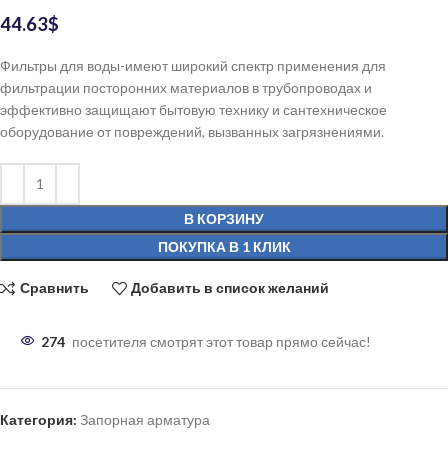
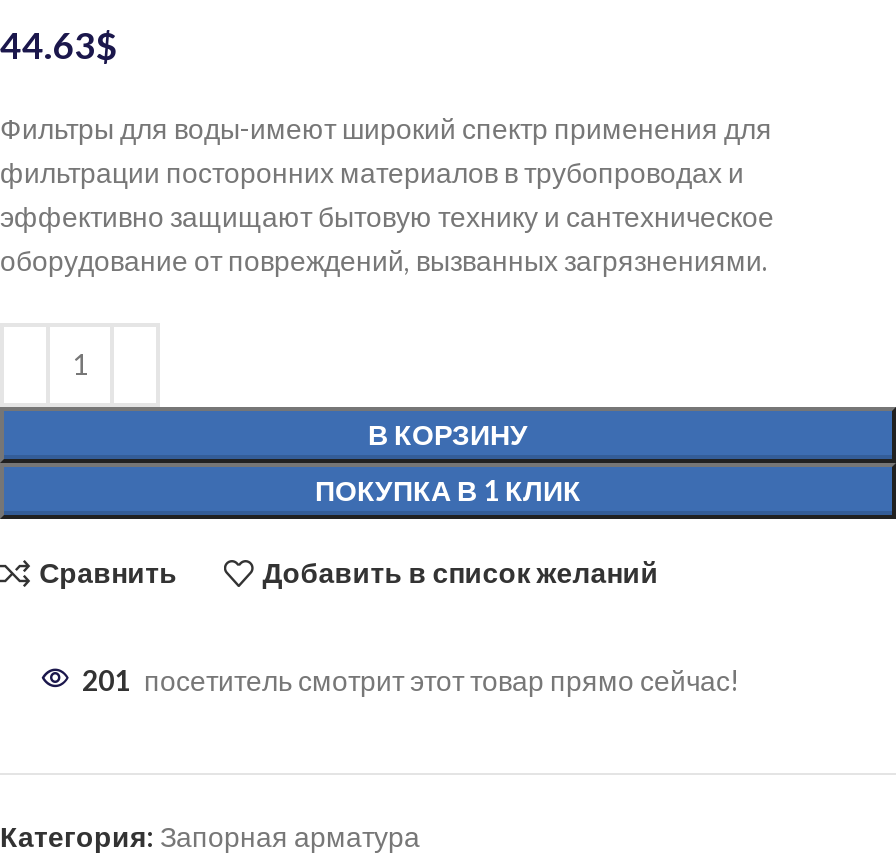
[41,333,371,350] 274 посетителя смотрят этот товар прямо сейчас! -> [82,662,740,696] 201 посетитель смотрит этот товар прямо сейчас!

